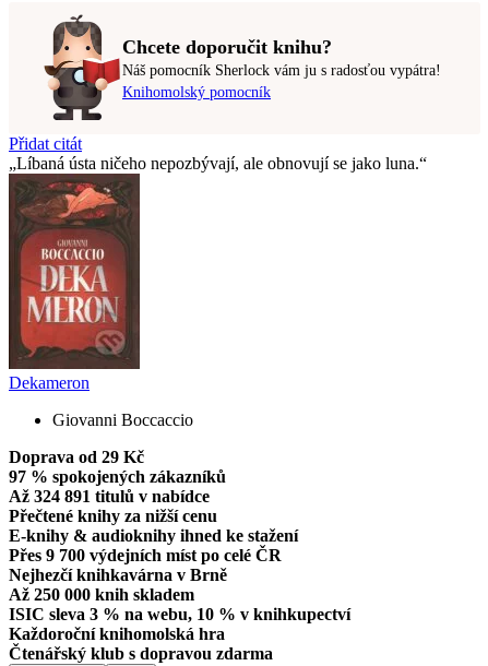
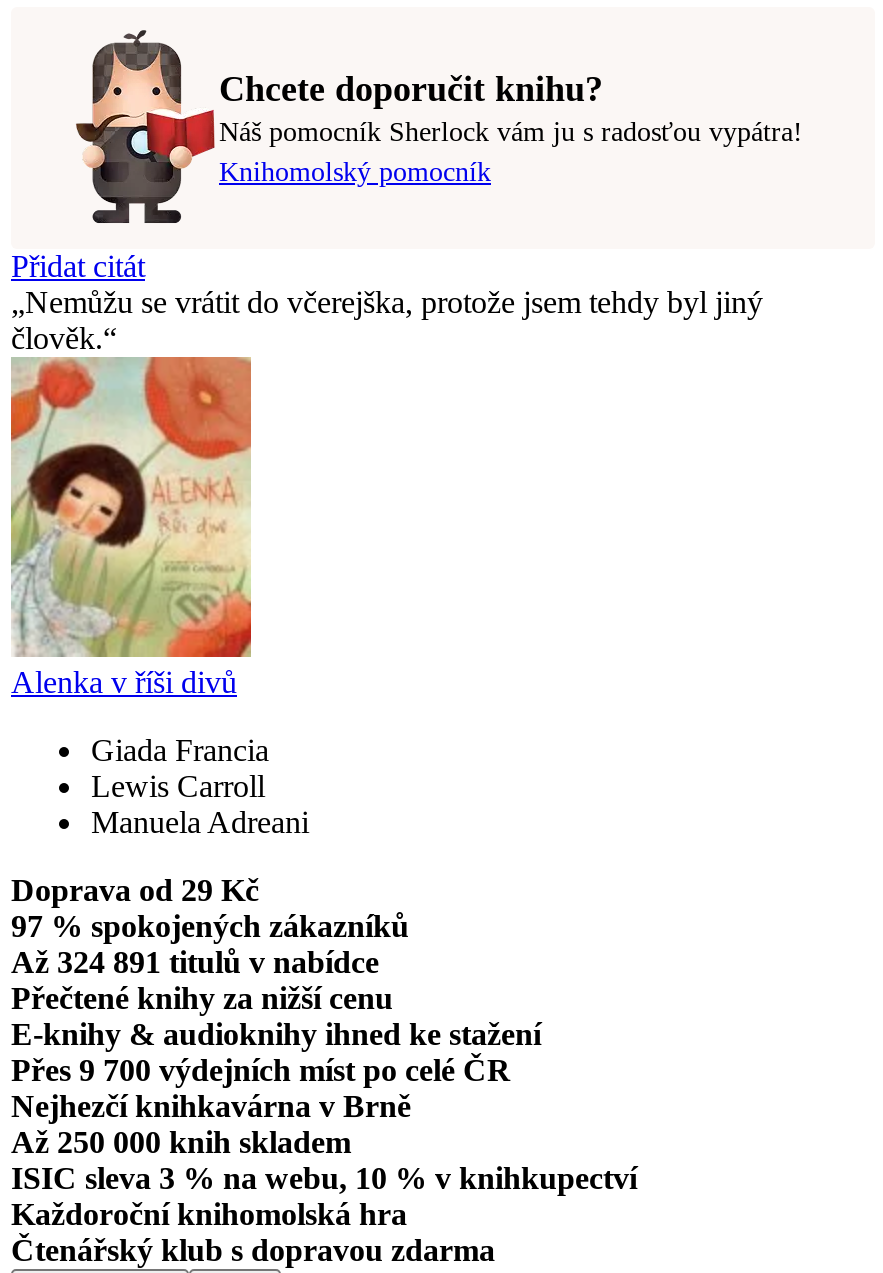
[16,154,419,173] Líbaná ústa ničeho nepozbývají, ale obnovují se jako luna. -> [11,286,763,356] Nemůžu se vrátit do včerejška, protože jsem tehdy byl jiný | člověk.
[8,181,141,326] [image] -> [9,385,253,651] [image]
[9,374,90,392] Dekameron -> [11,666,237,700] Alenka v říši divů
[52,411,193,430] Giovanni Boccaccio -> [91,734,309,840] Giada Francia | Lewis Carroll | Manuela Adreani

